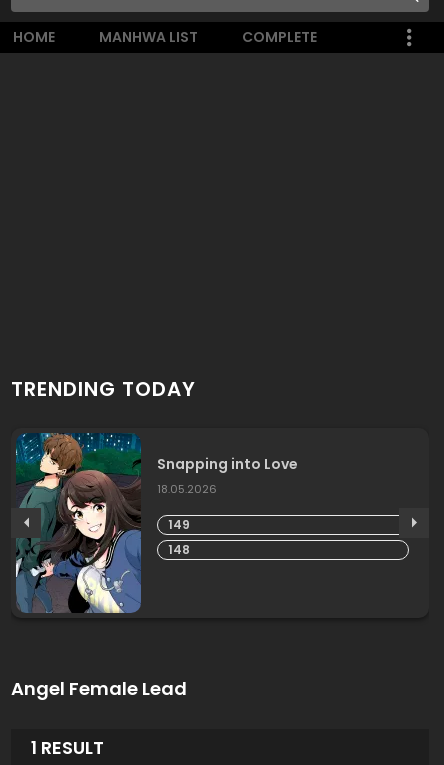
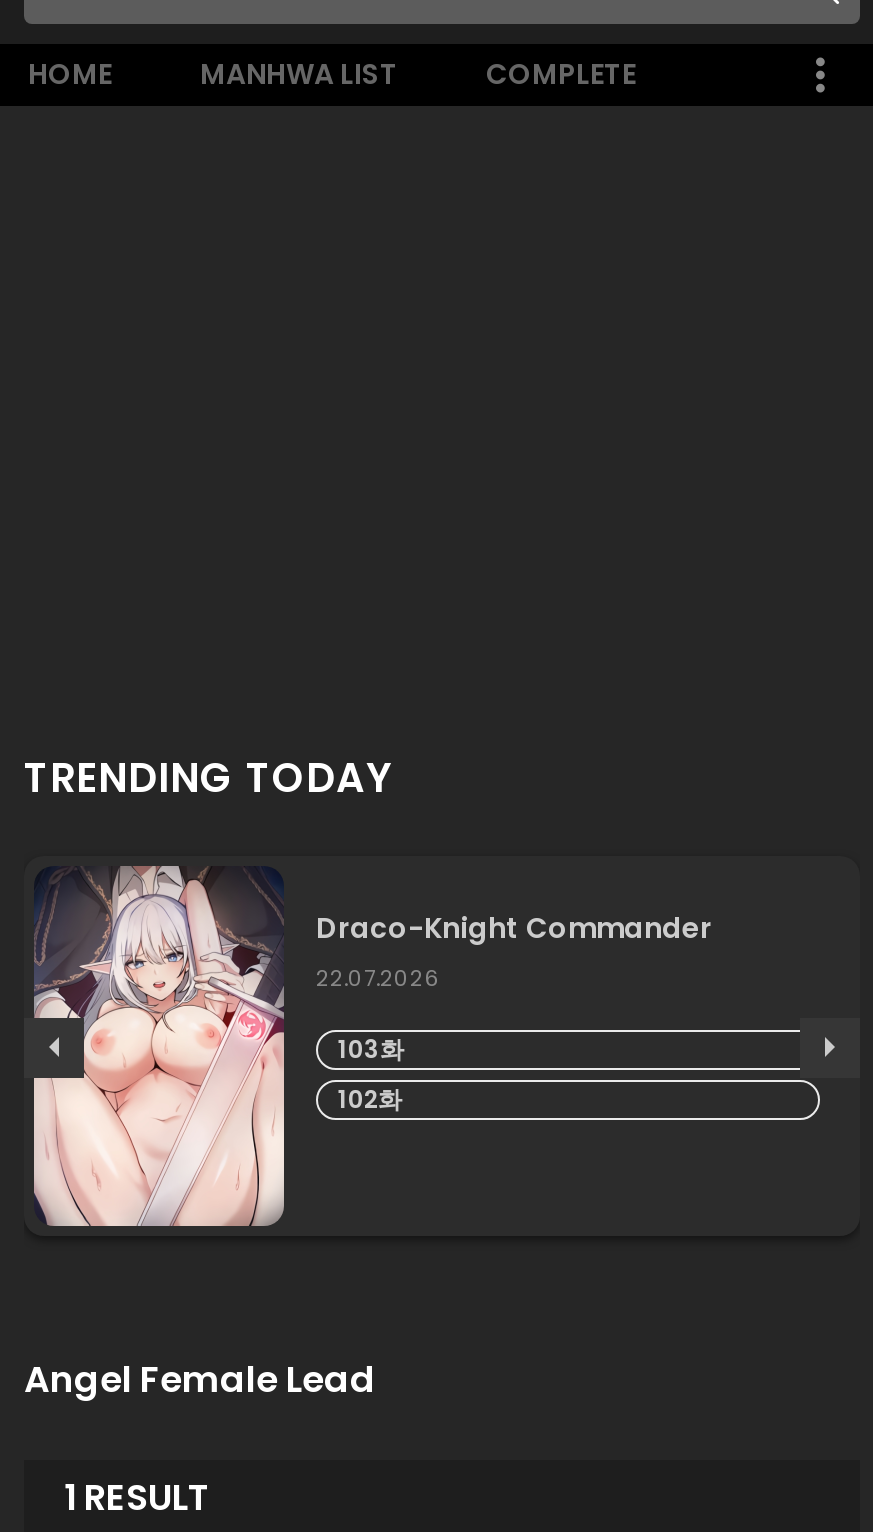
[15,432,298,613] [image] | Snapping into Love | 18.05.2026 -> [32,864,712,1228] [image] | Draco-Knight Commander | 22.07.2026
[168,516,190,533] 149 -> [338,1032,404,1066] 103화
[168,541,190,558] 148 -> [338,1082,402,1116] 102화

